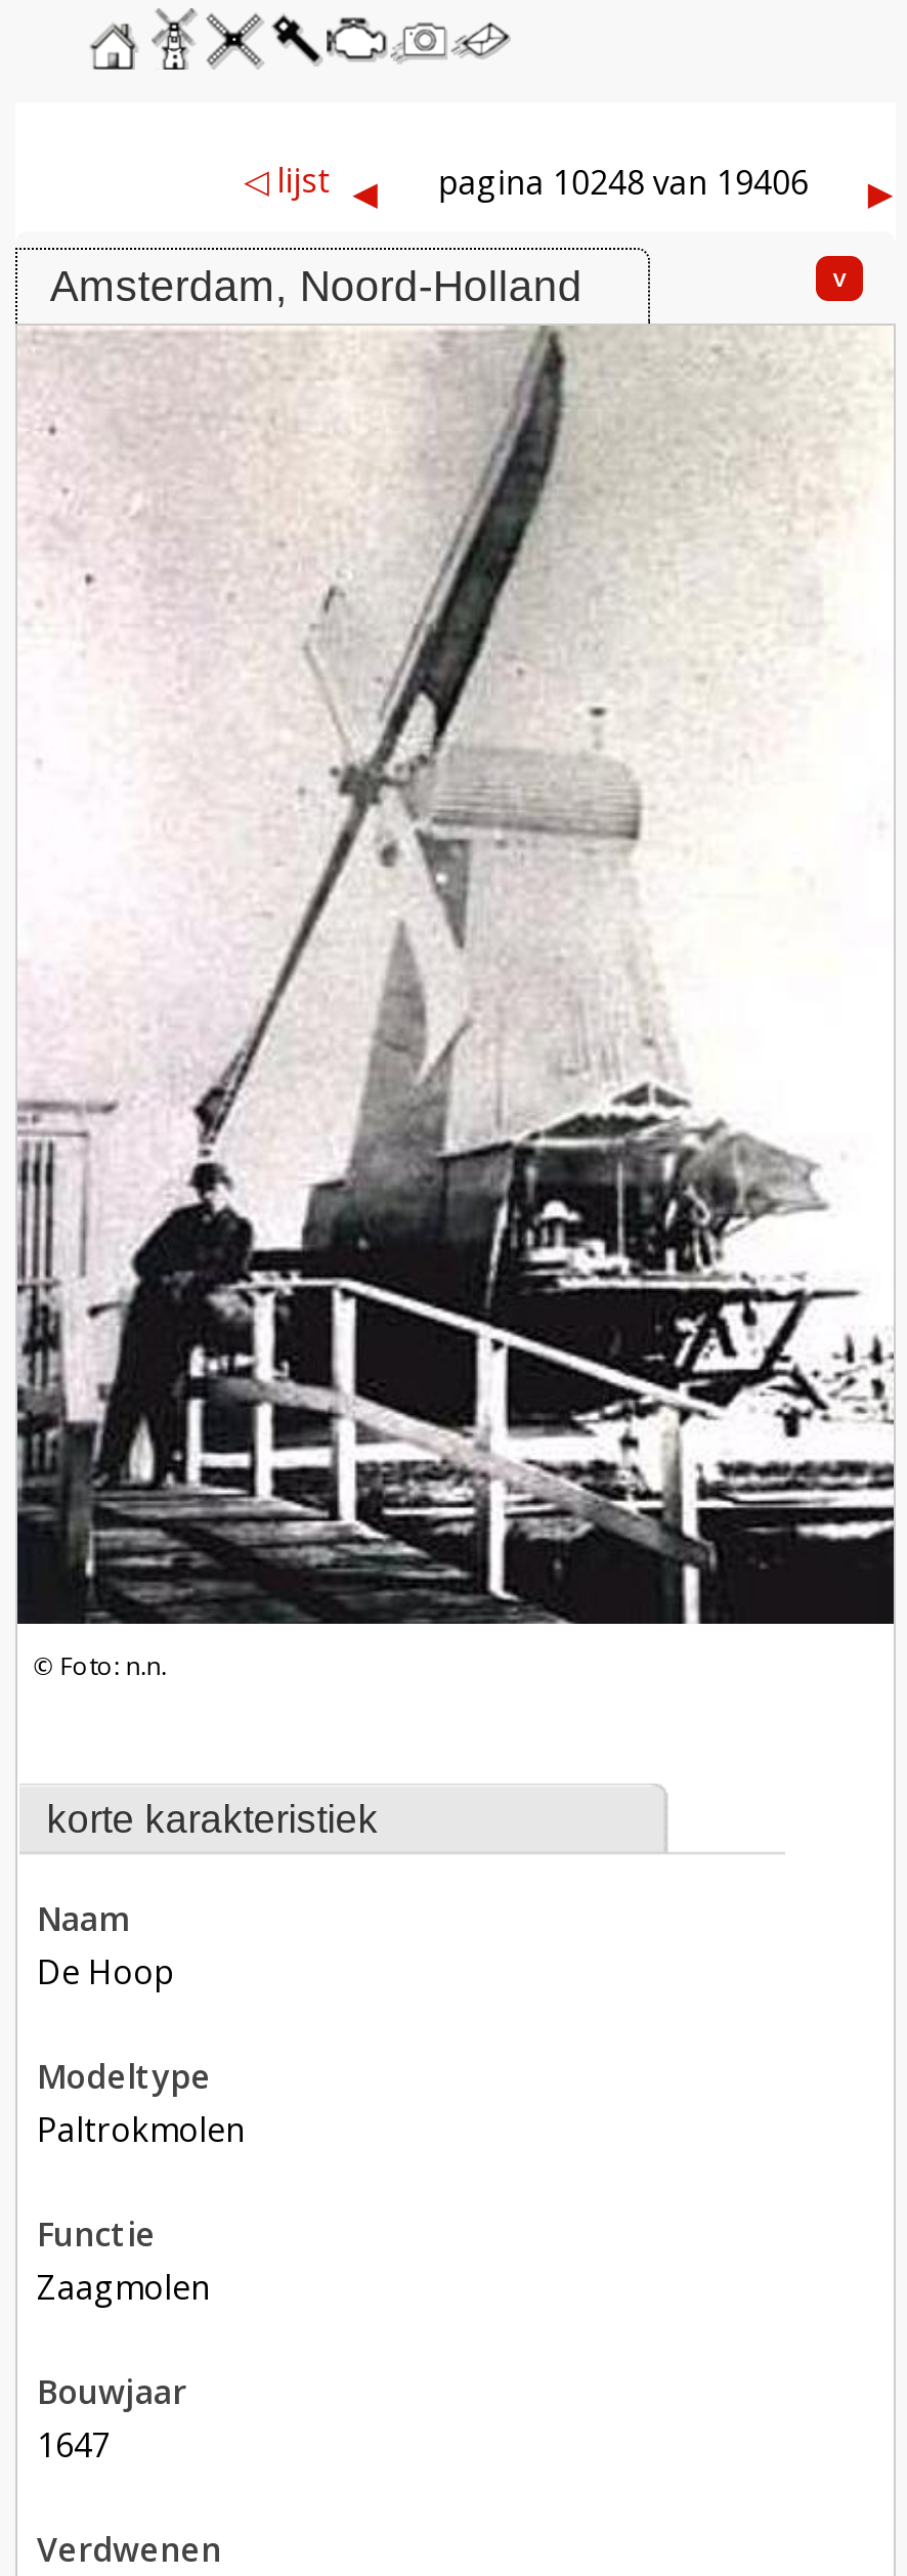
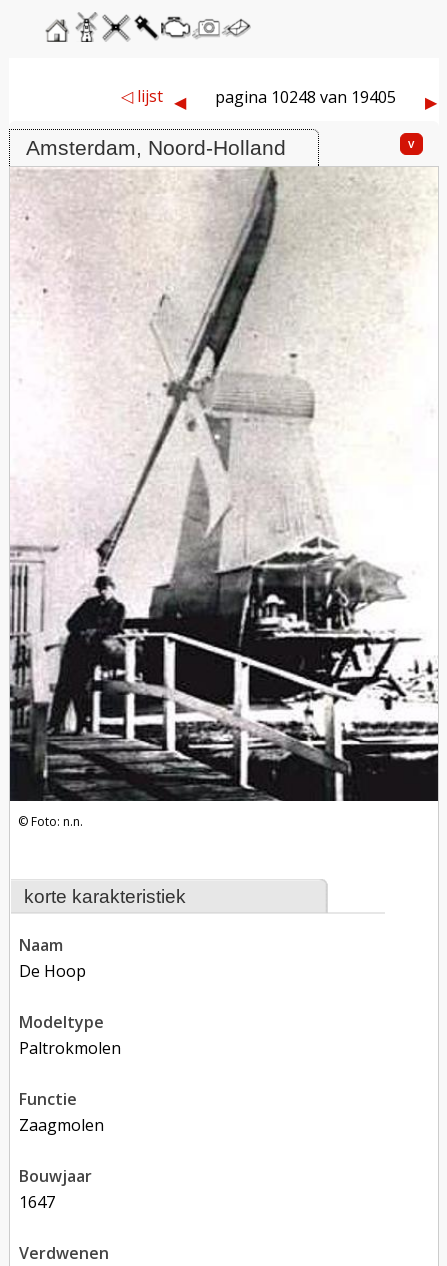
[438,159,809,204] pagina 10248 van 19406 -> [215,85,396,107] pagina 10248 van 19405

